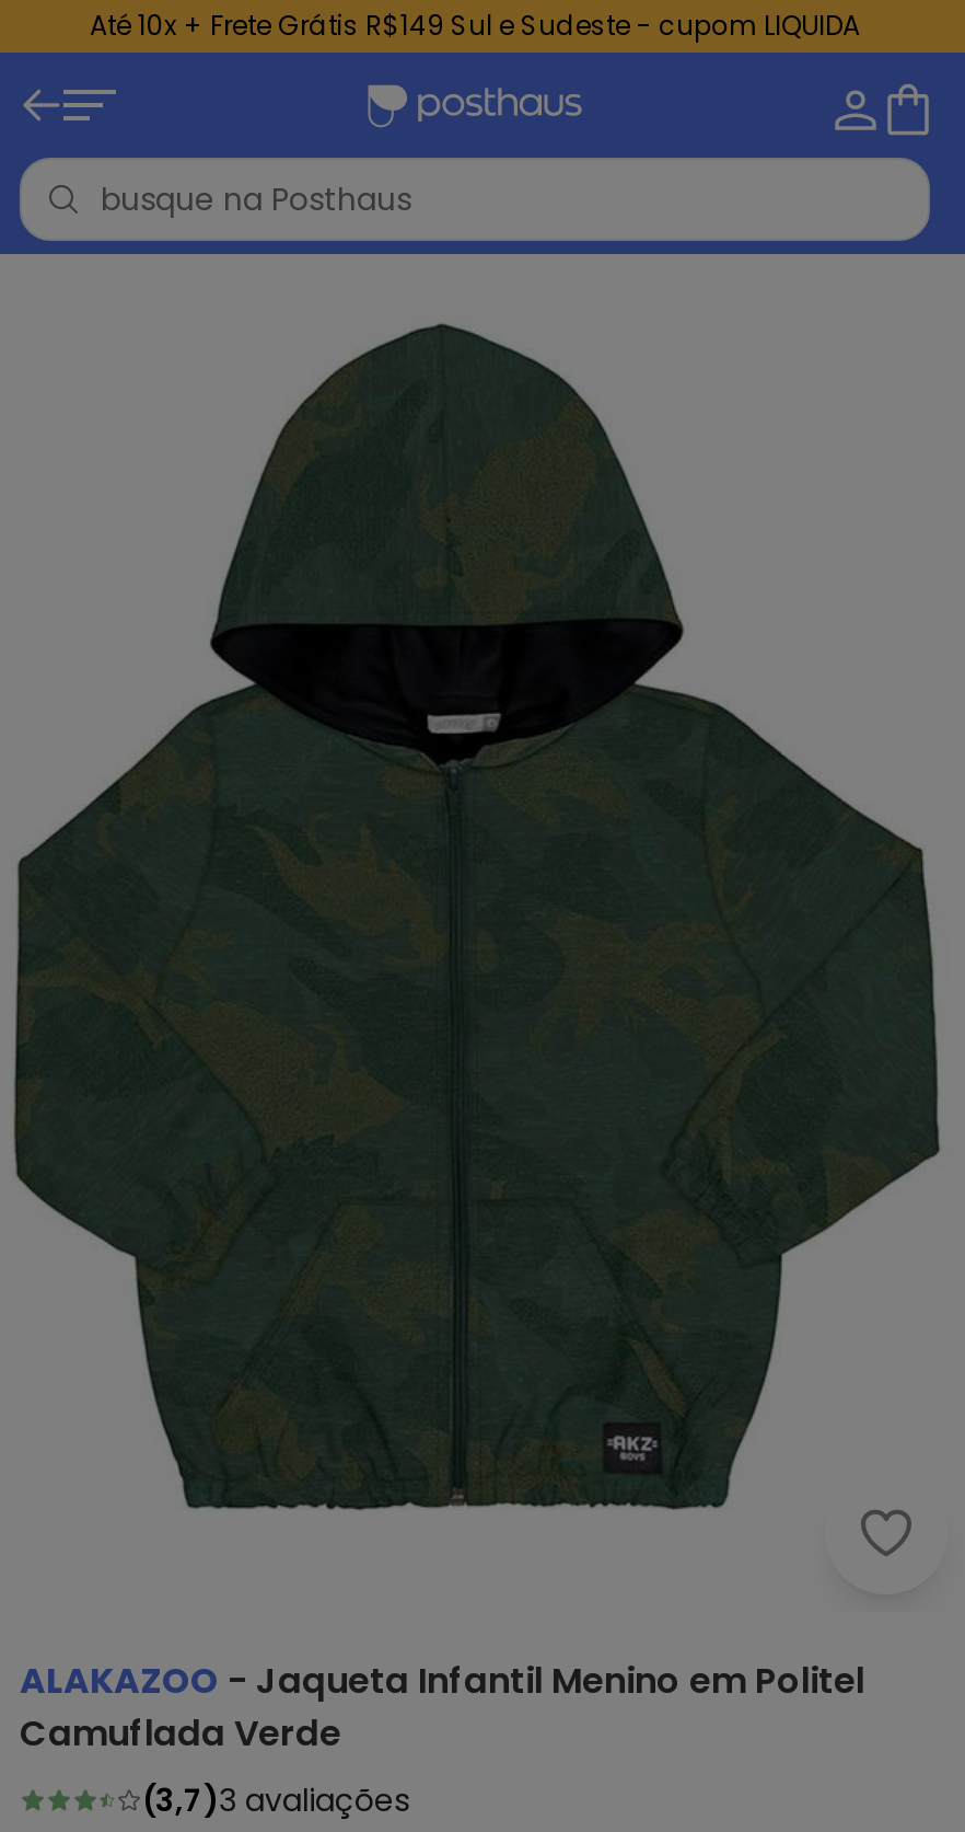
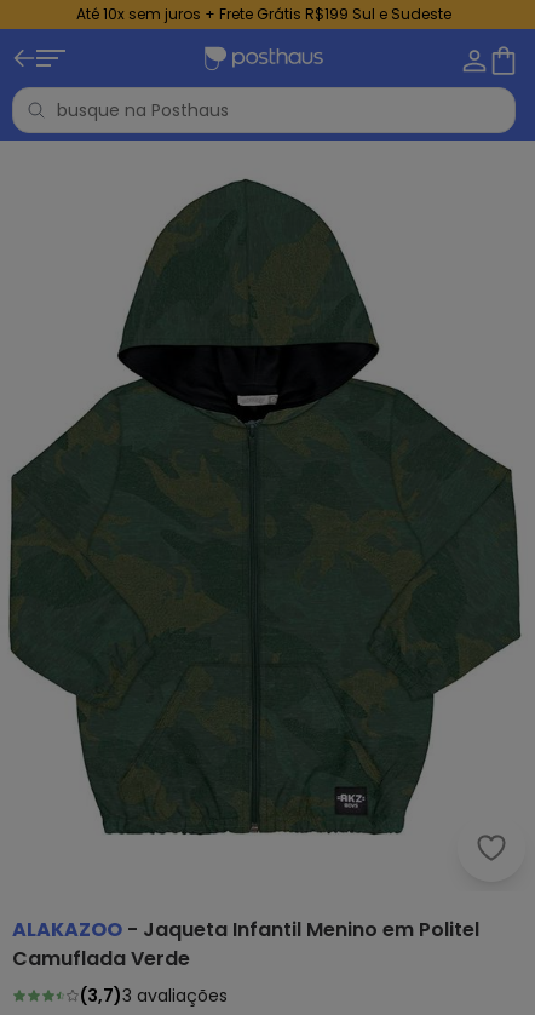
[90,7,860,44] Até 10x + Frete Grátis R$149 Sul e Sudeste - cupom LIQUIDA -> [76,4,451,24] Até 10x sem juros + Frete Grátis R$199 Sul e Sudeste

